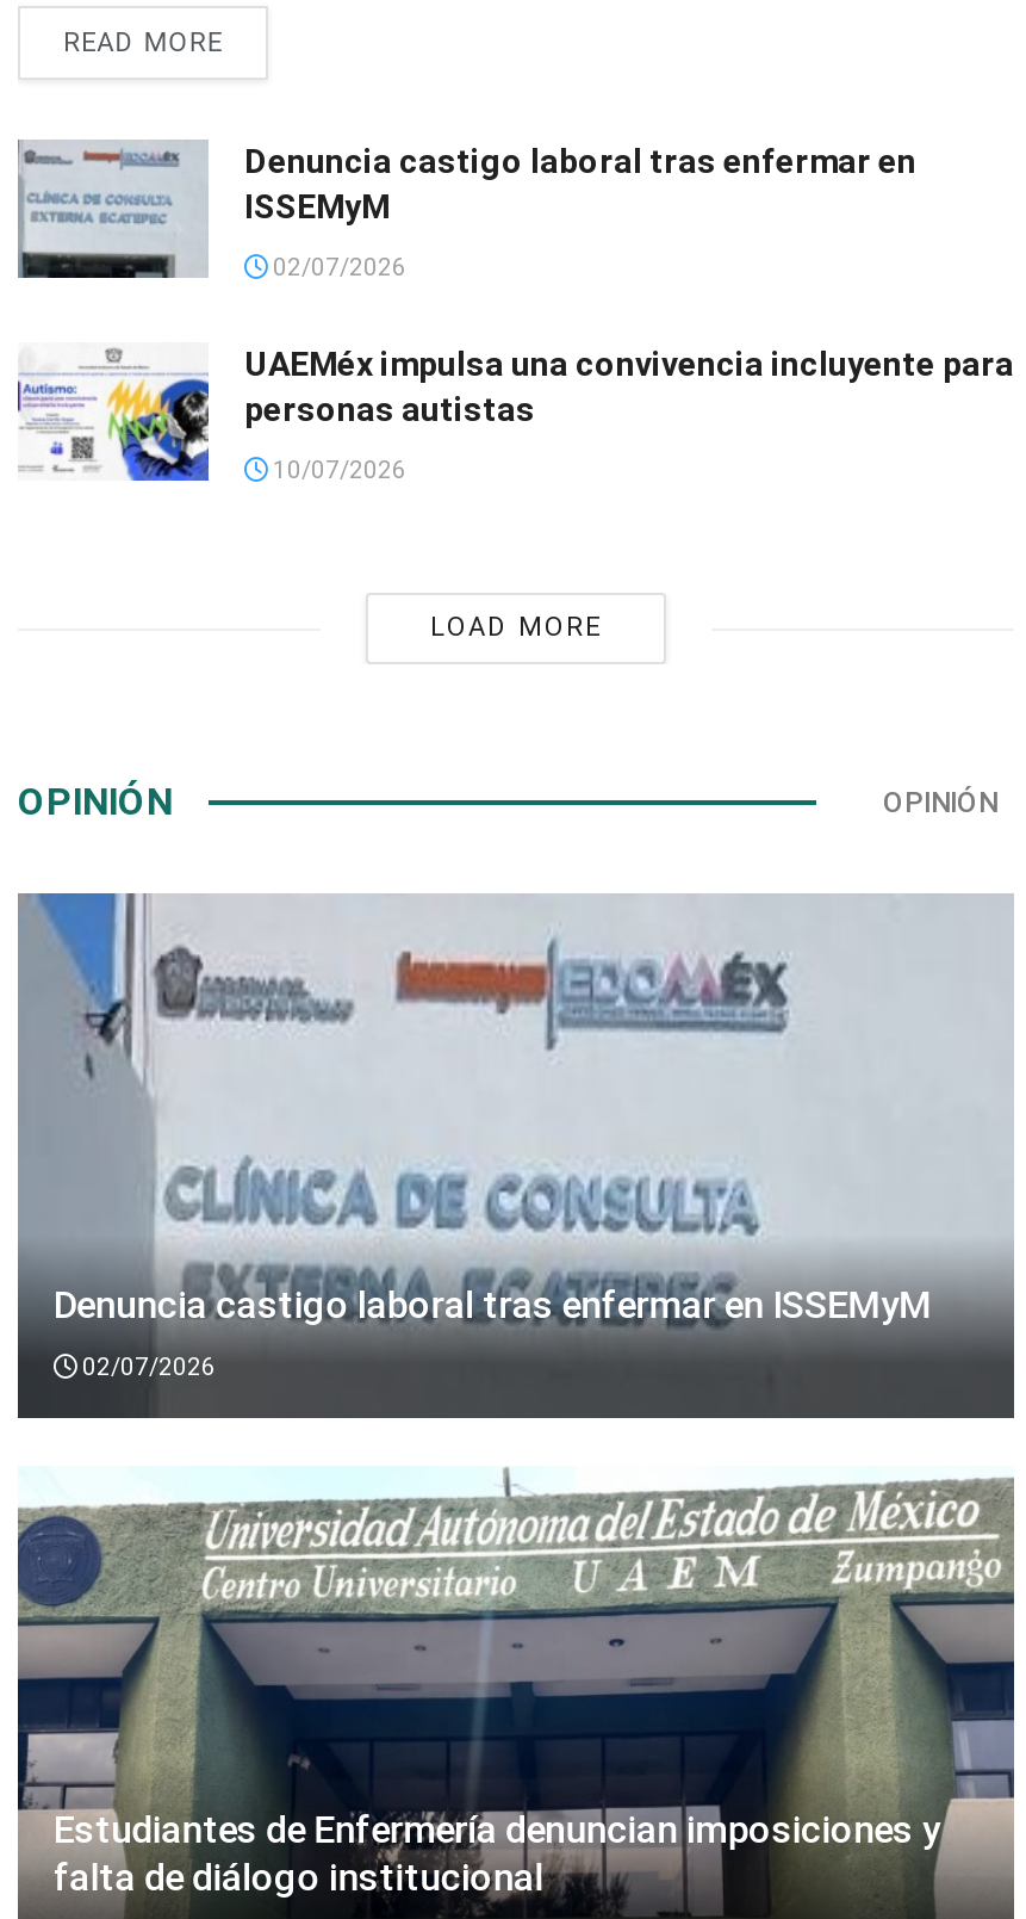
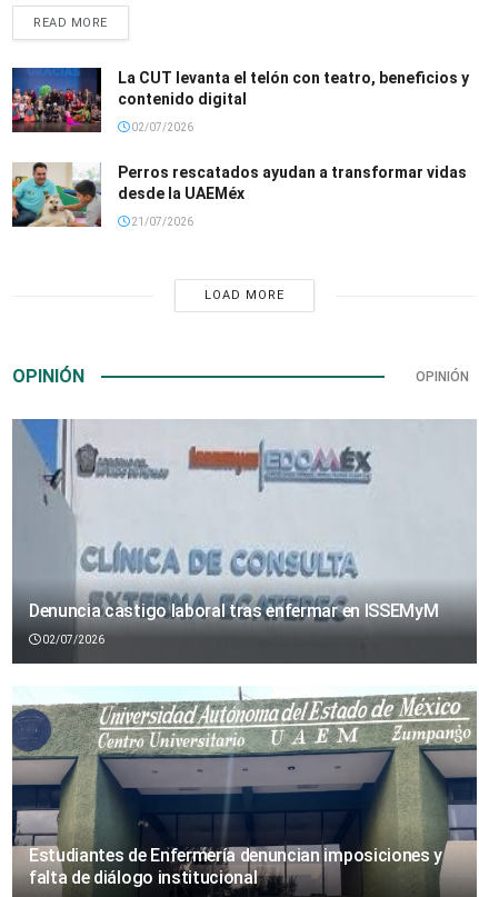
[18,140,916,278] [image] | Denuncia castigo laboral tras enfermar en | ISSEMyM -> [11,67,469,133] [image] | La CUT levanta el telón con teatro, beneficios y | contenido digital
[15,342,1014,483] [image] | UAEMéx impulsa una convivencia incluyente para | personas autistas -> [11,161,467,228] [image] | Perros rescatados ayudan a transformar vidas | desde la UAEMéx
[268,458,406,484] 10/07/2026 -> [129,216,193,228] 21/07/2026

